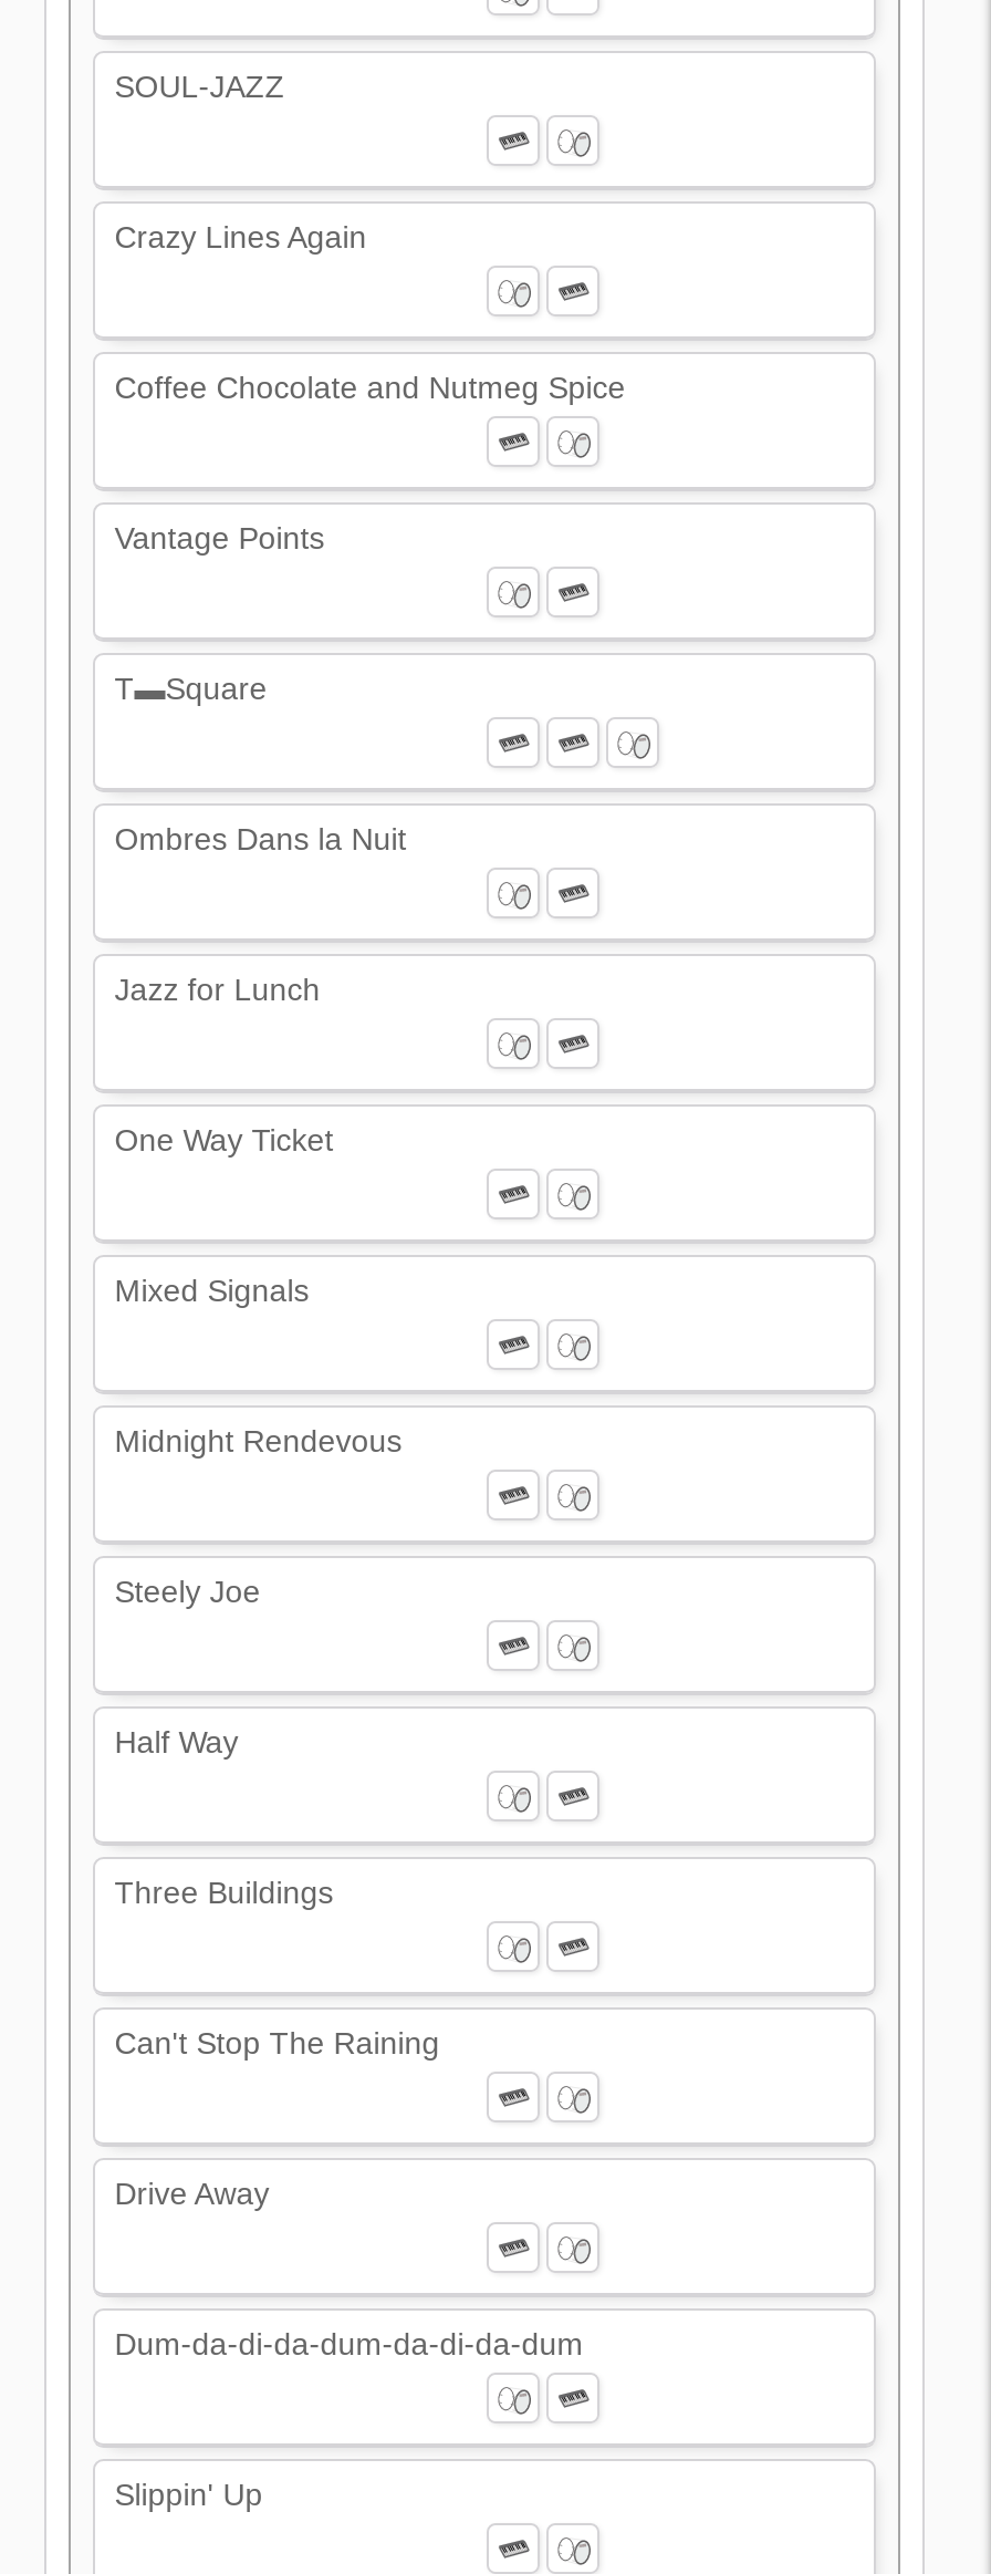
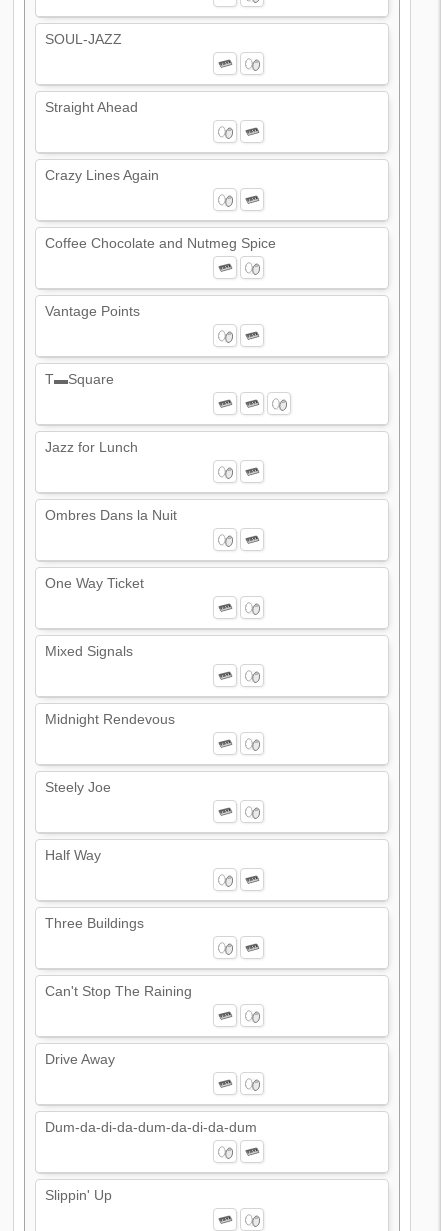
none -> [45,99,138,115] Straight Ahead
moved [115,821,407,857] -> [45,507,177,523]: Ombres Dans la Nuit

